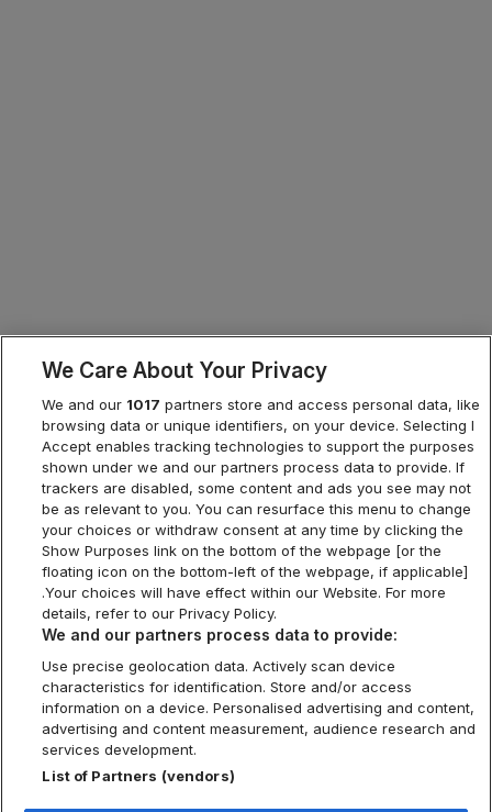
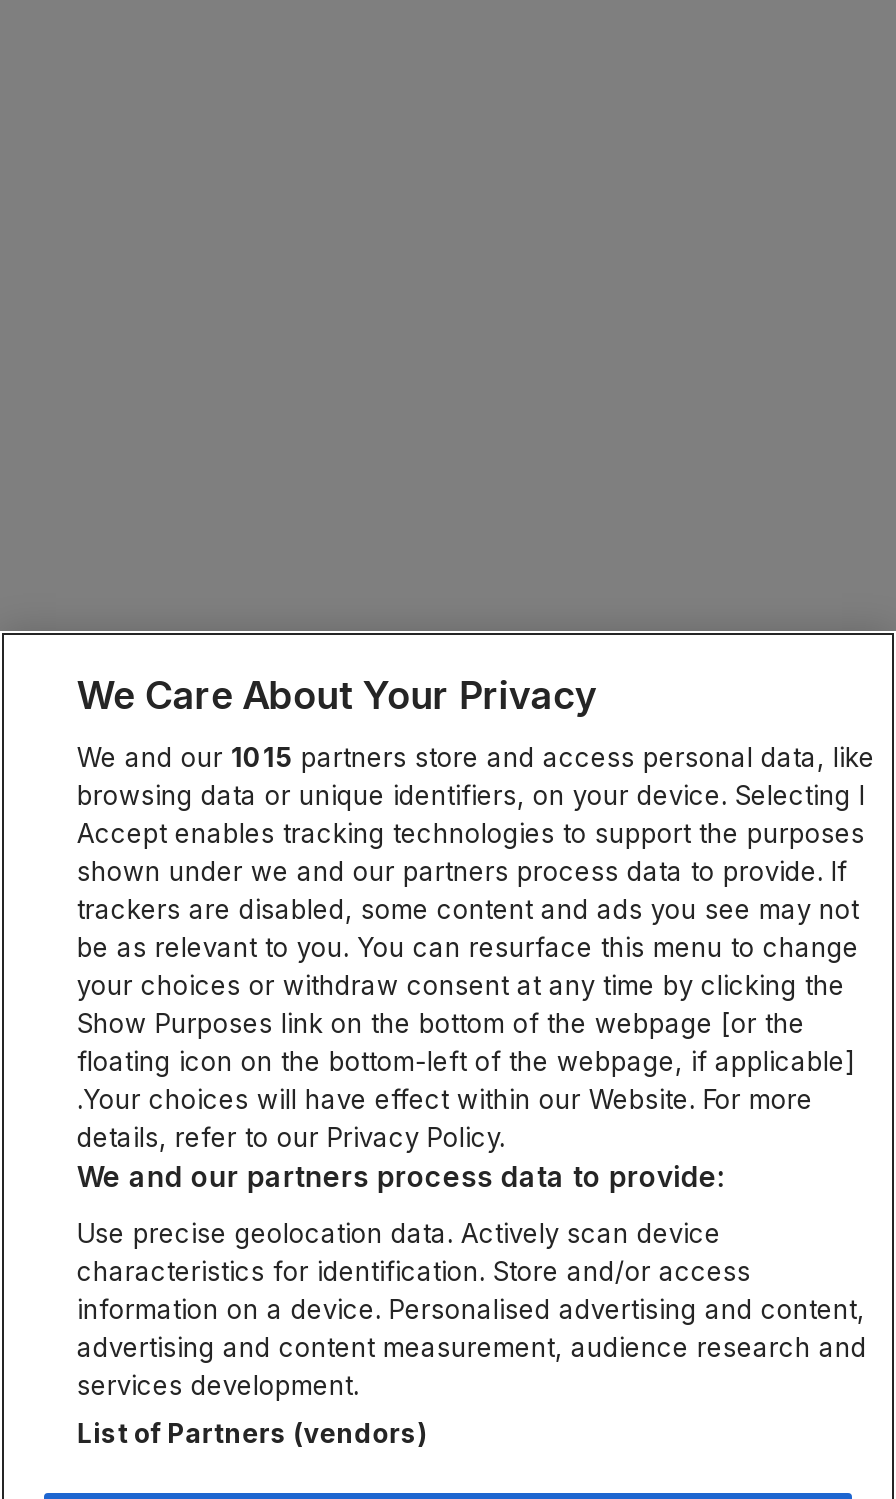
[42,396,480,413] We and our 1017 partners store and access personal data, like -> [77,741,875,773] We and our 1015 partners store and access personal data, like

